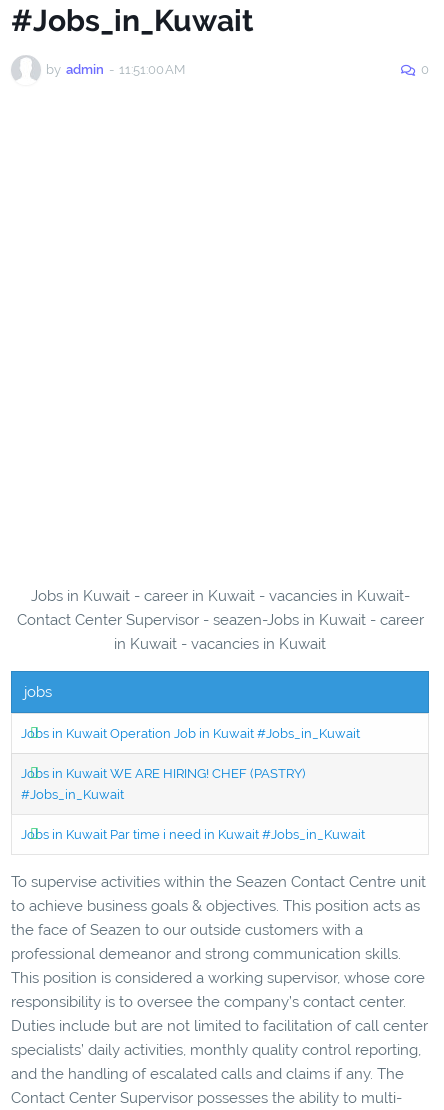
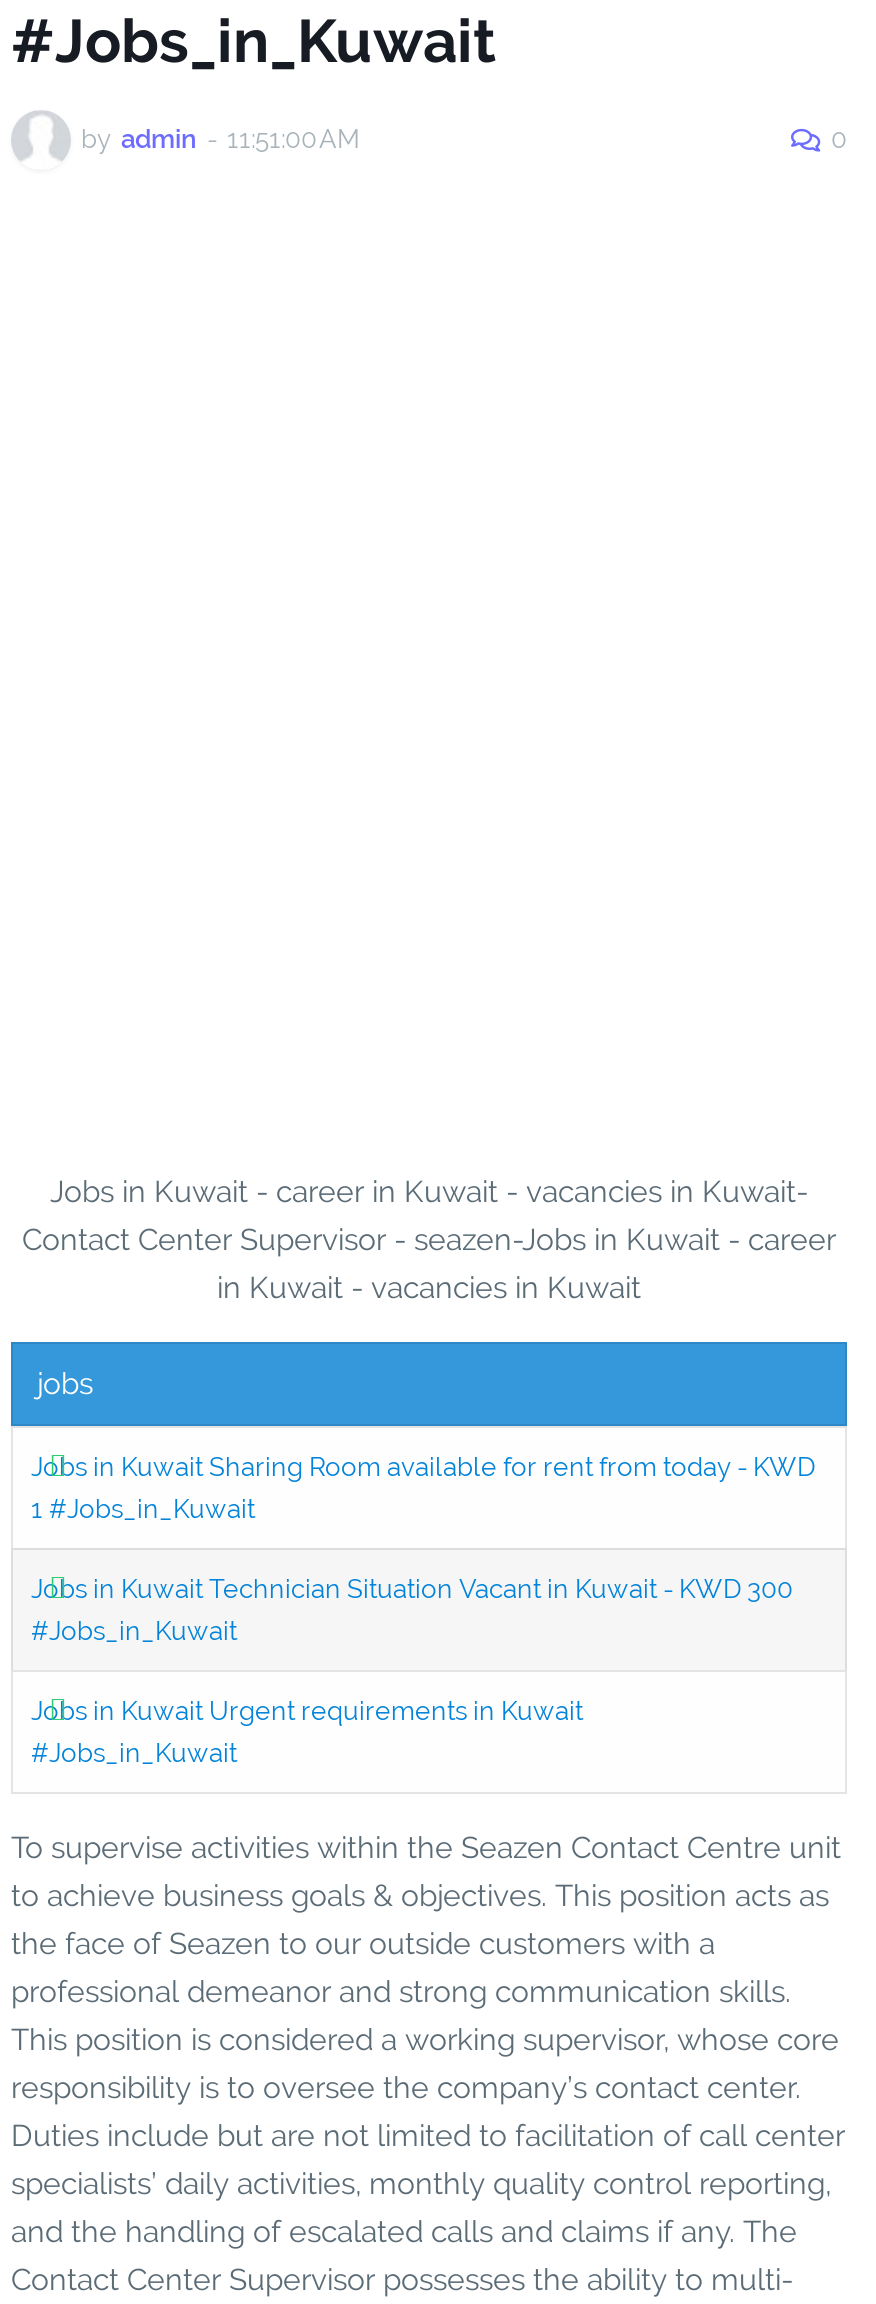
[21,726,360,741] Jobs in Kuwait Operation Job in Kuwait #Jobs_in_Kuwait -> [31,1451,815,1523] Jobs in Kuwait Sharing Room available for rent from today - KWD | 1 #Jobs_in_Kuwait
[21,766,305,781] Jobs in Kuwait WE ARE HIRING! CHEF (PASTRY) -> [31,1573,793,1603] Jobs in Kuwait Technician Situation Vacant in Kuwait - KWD 300
[21,827,365,842] Jobs in Kuwait Par time i need in Kuwait #Jobs_in_Kuwait -> [31,1695,583,1767] Jobs in Kuwait Urgent requirements in Kuwait | #Jobs_in_Kuwait

